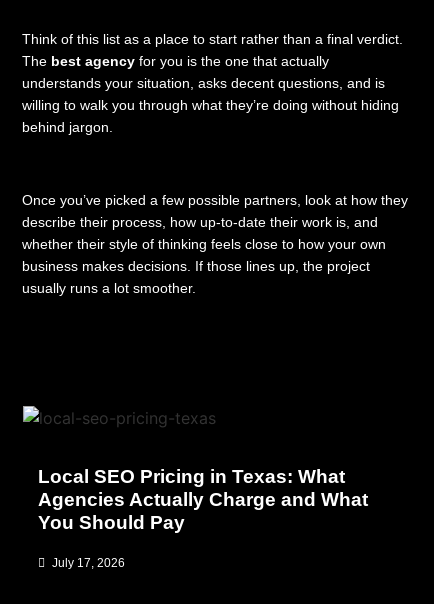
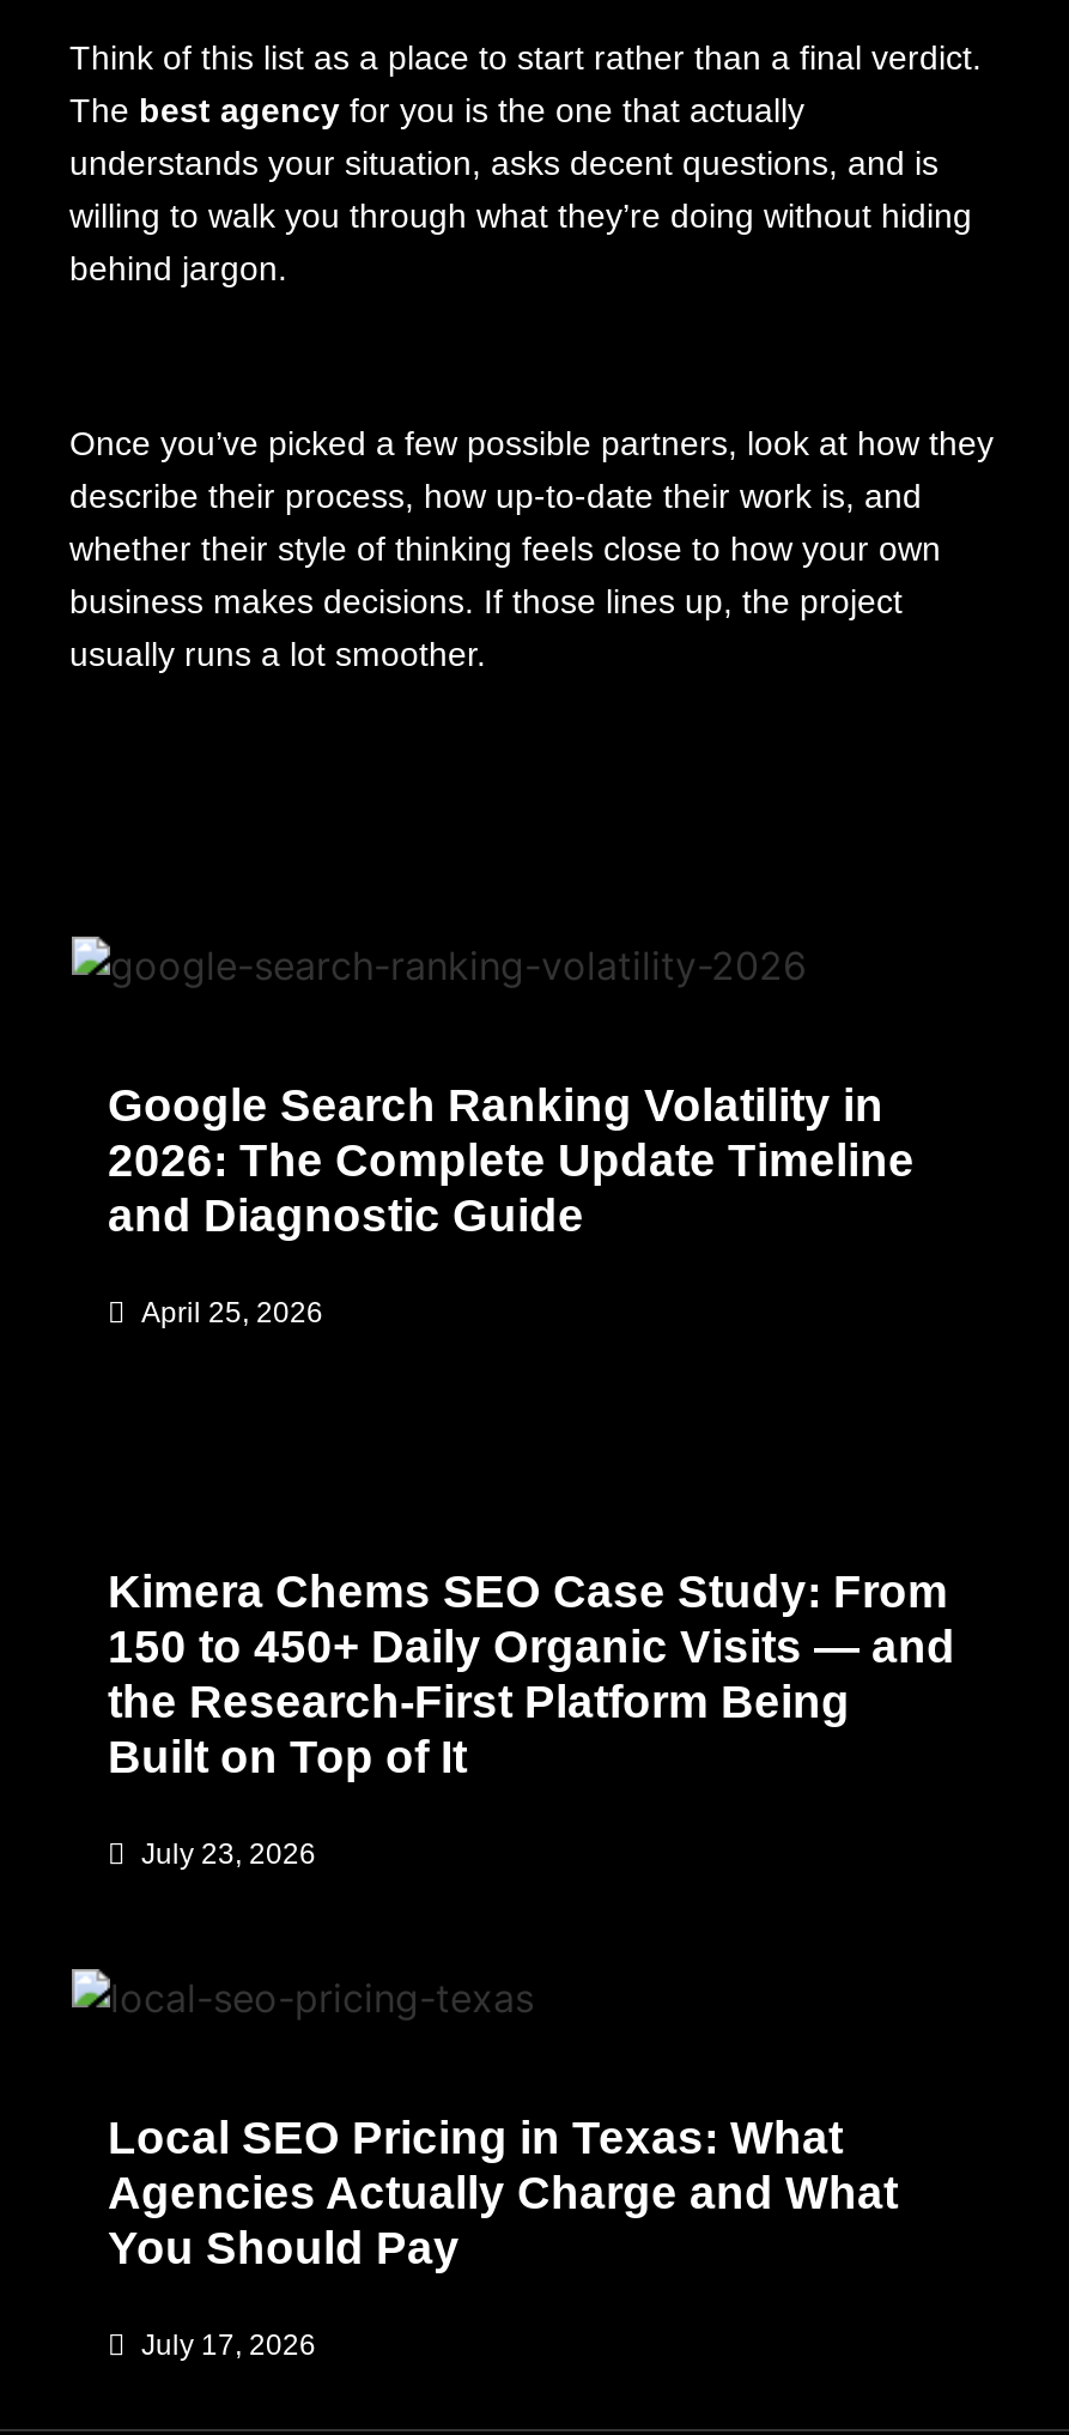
none -> [108,1080,915,1329] Google Search Ranking Volatility in | 2026: The Complete Update Timeline | and Diagnostic Guide | April 25, 2026
none -> [108,1566,955,1870] Kimera Chems SEO Case Study: From | 150 to 450+ Daily Organic Visits — and | the Research-First Platform Being | Built on Top of It | July 23, 2026

